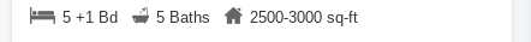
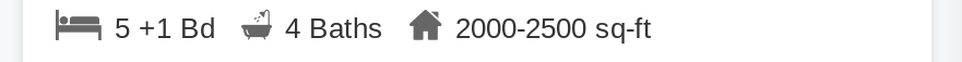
[156,8,358,26] 5 Baths | 2500-3000 sq-ft -> [285,12,652,45] 4 Baths | 2000-2500 sq-ft

